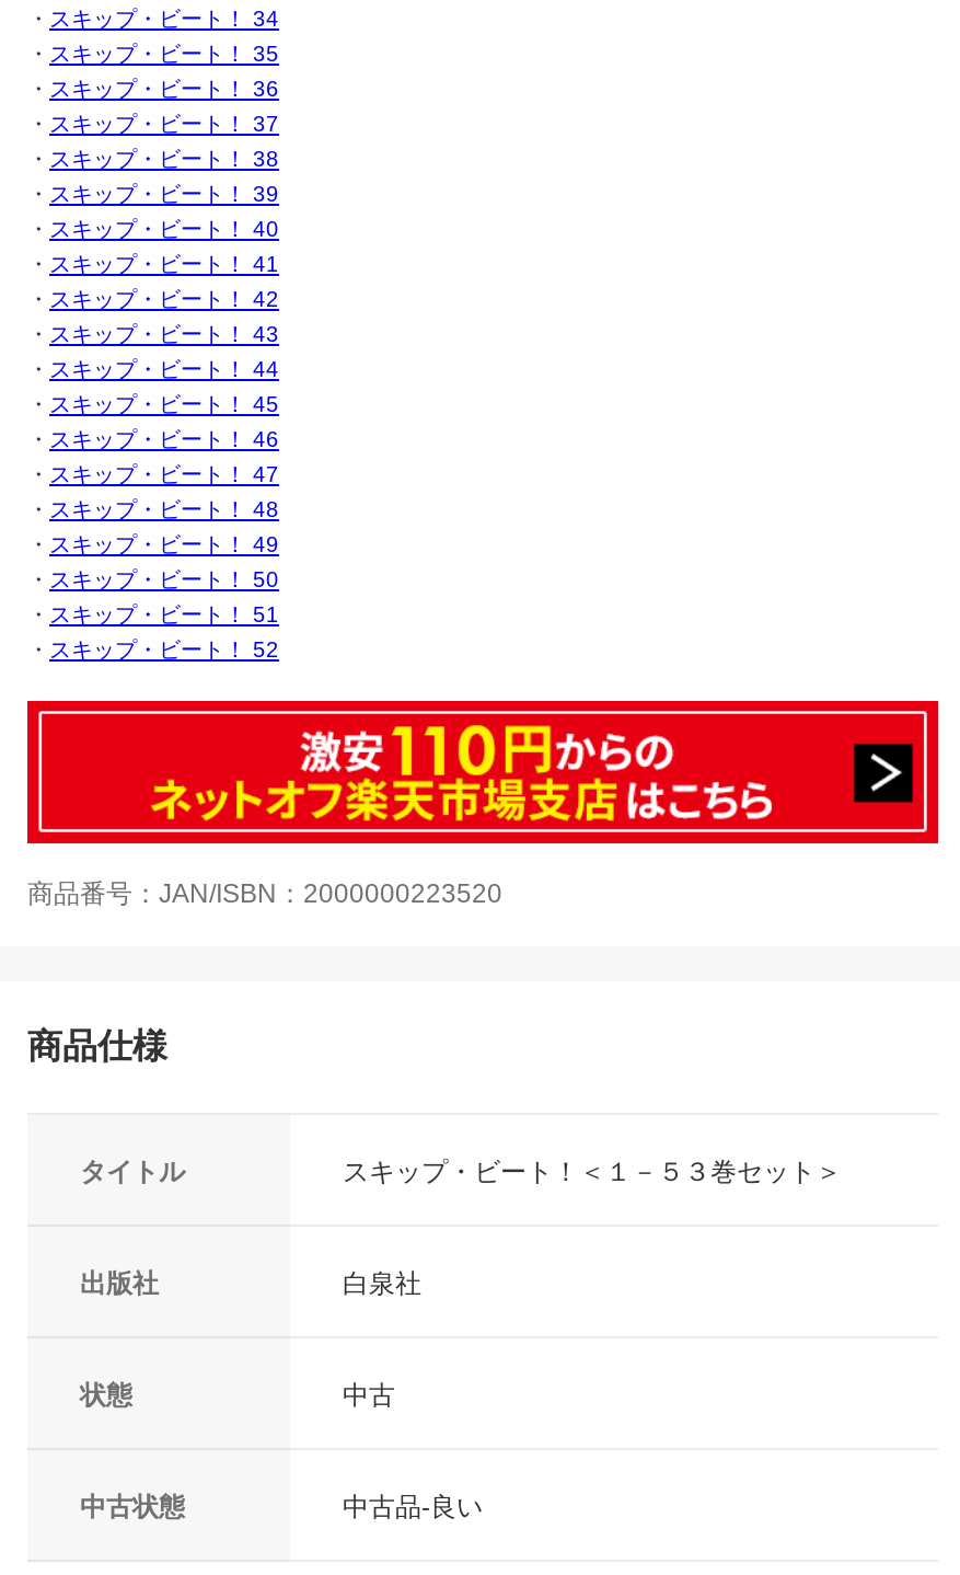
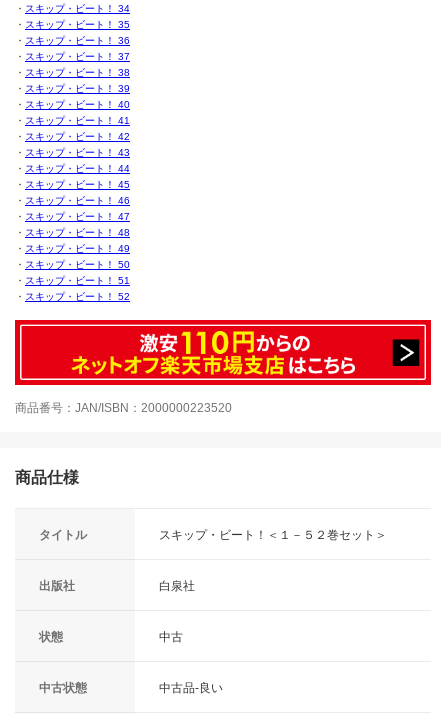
[343,1157,842,1187] スキップ・ビート！＜１－５３巻セット＞ -> [159,528,387,542] スキップ・ビート！＜１－５２巻セット＞

